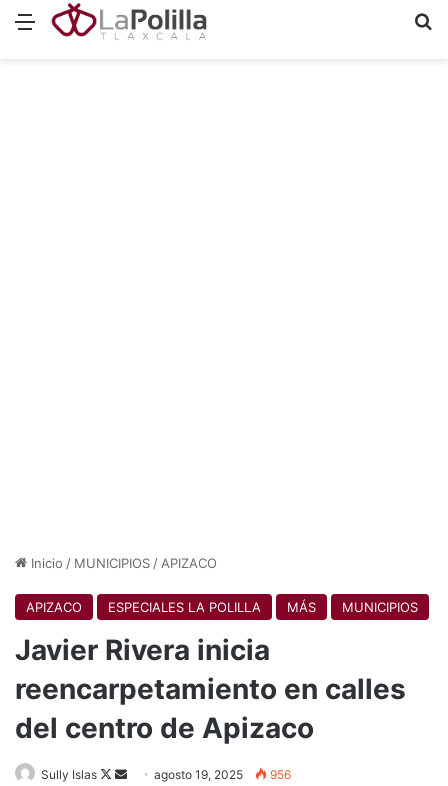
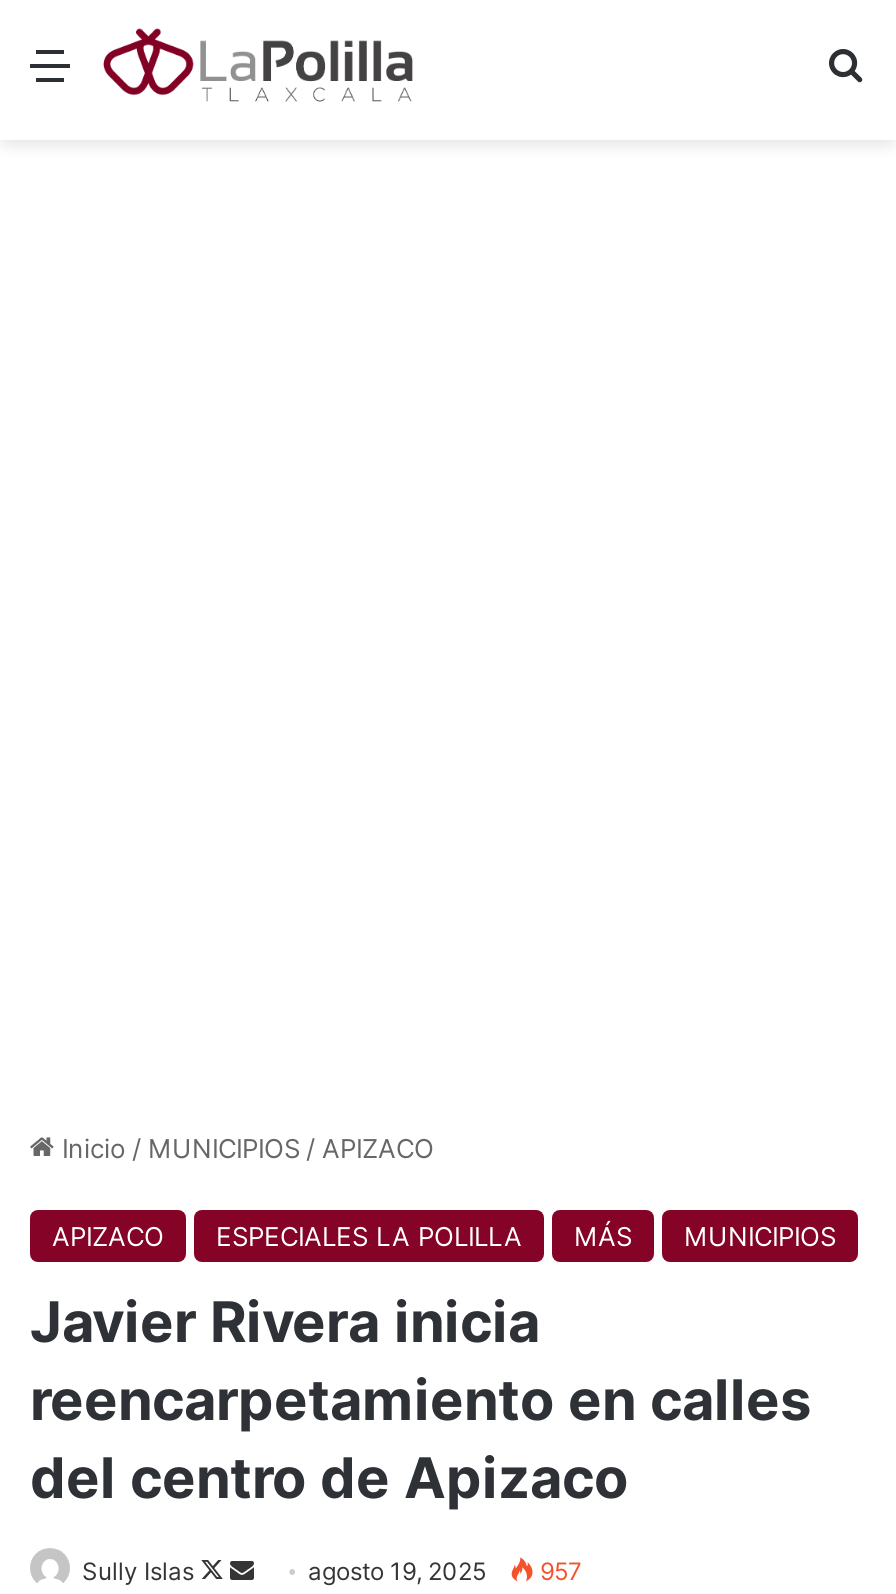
[267,766,291,781] 956 -> [534,1555,582,1585] 957

